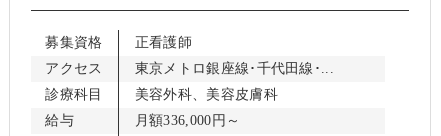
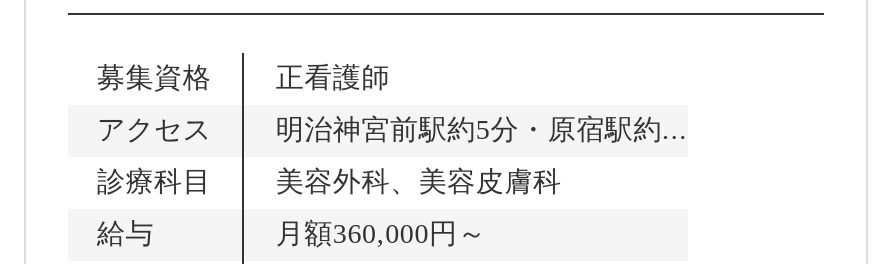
[135,60,334,75] 東京メトロ銀座線･千代田線･... -> [276,114,688,144] 明治神宮前駅約5分・原宿駅約...
[135,112,240,127] 月額336,000円～ -> [276,218,486,248] 月額360,000円～

